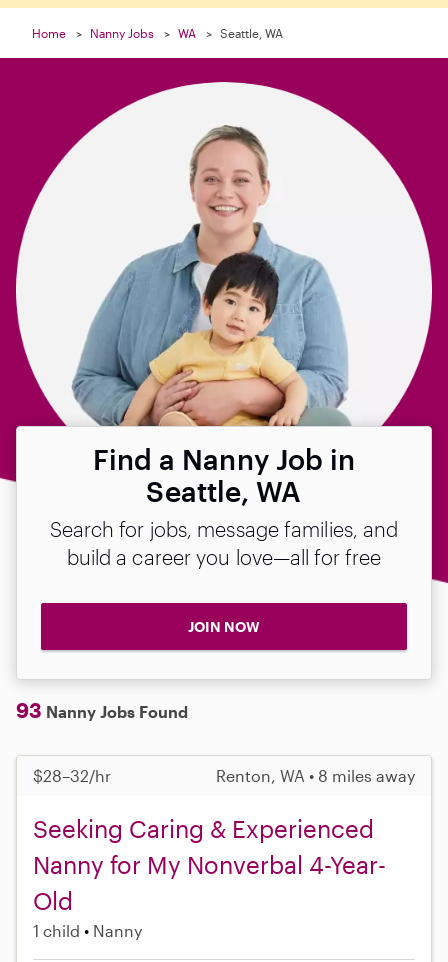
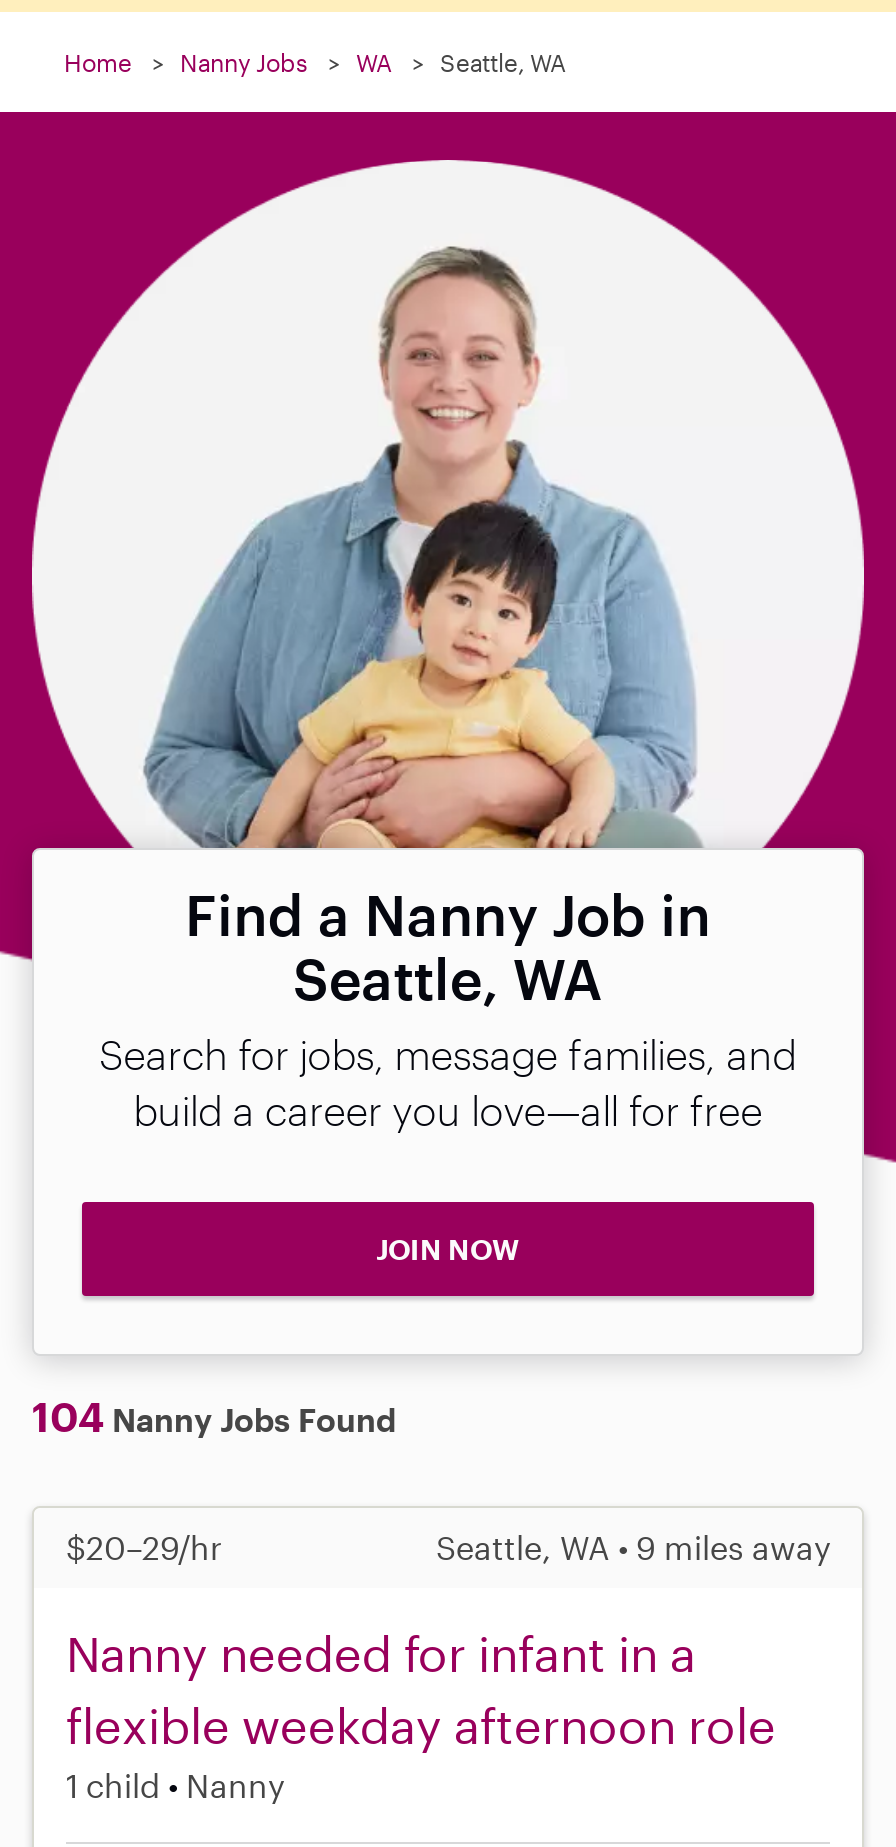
[16,698,188,722] 93 Nanny Jobs Found -> [32,1392,396,1440] 104 Nanny Jobs Found
[33,766,415,785] $28–32/hr | Renton, WA • 8 miles away -> [66,1528,830,1566] $20–29/hr | Seattle, WA • 9 miles away
[33,814,386,915] Seeking Caring & Experienced | Nanny for My Nonverbal 4-Year- | Old -> [66,1624,776,1754] Nanny needed for infant in a | flexible weekday afternoon role

